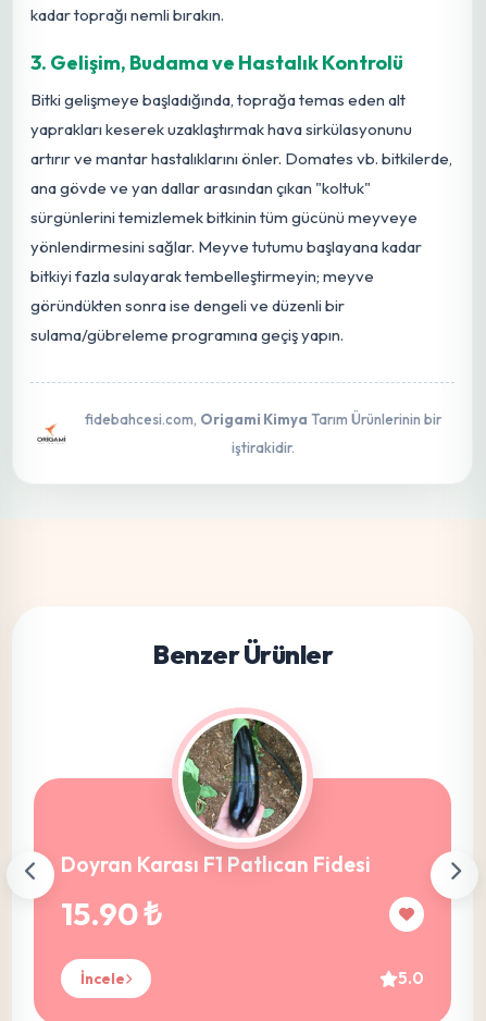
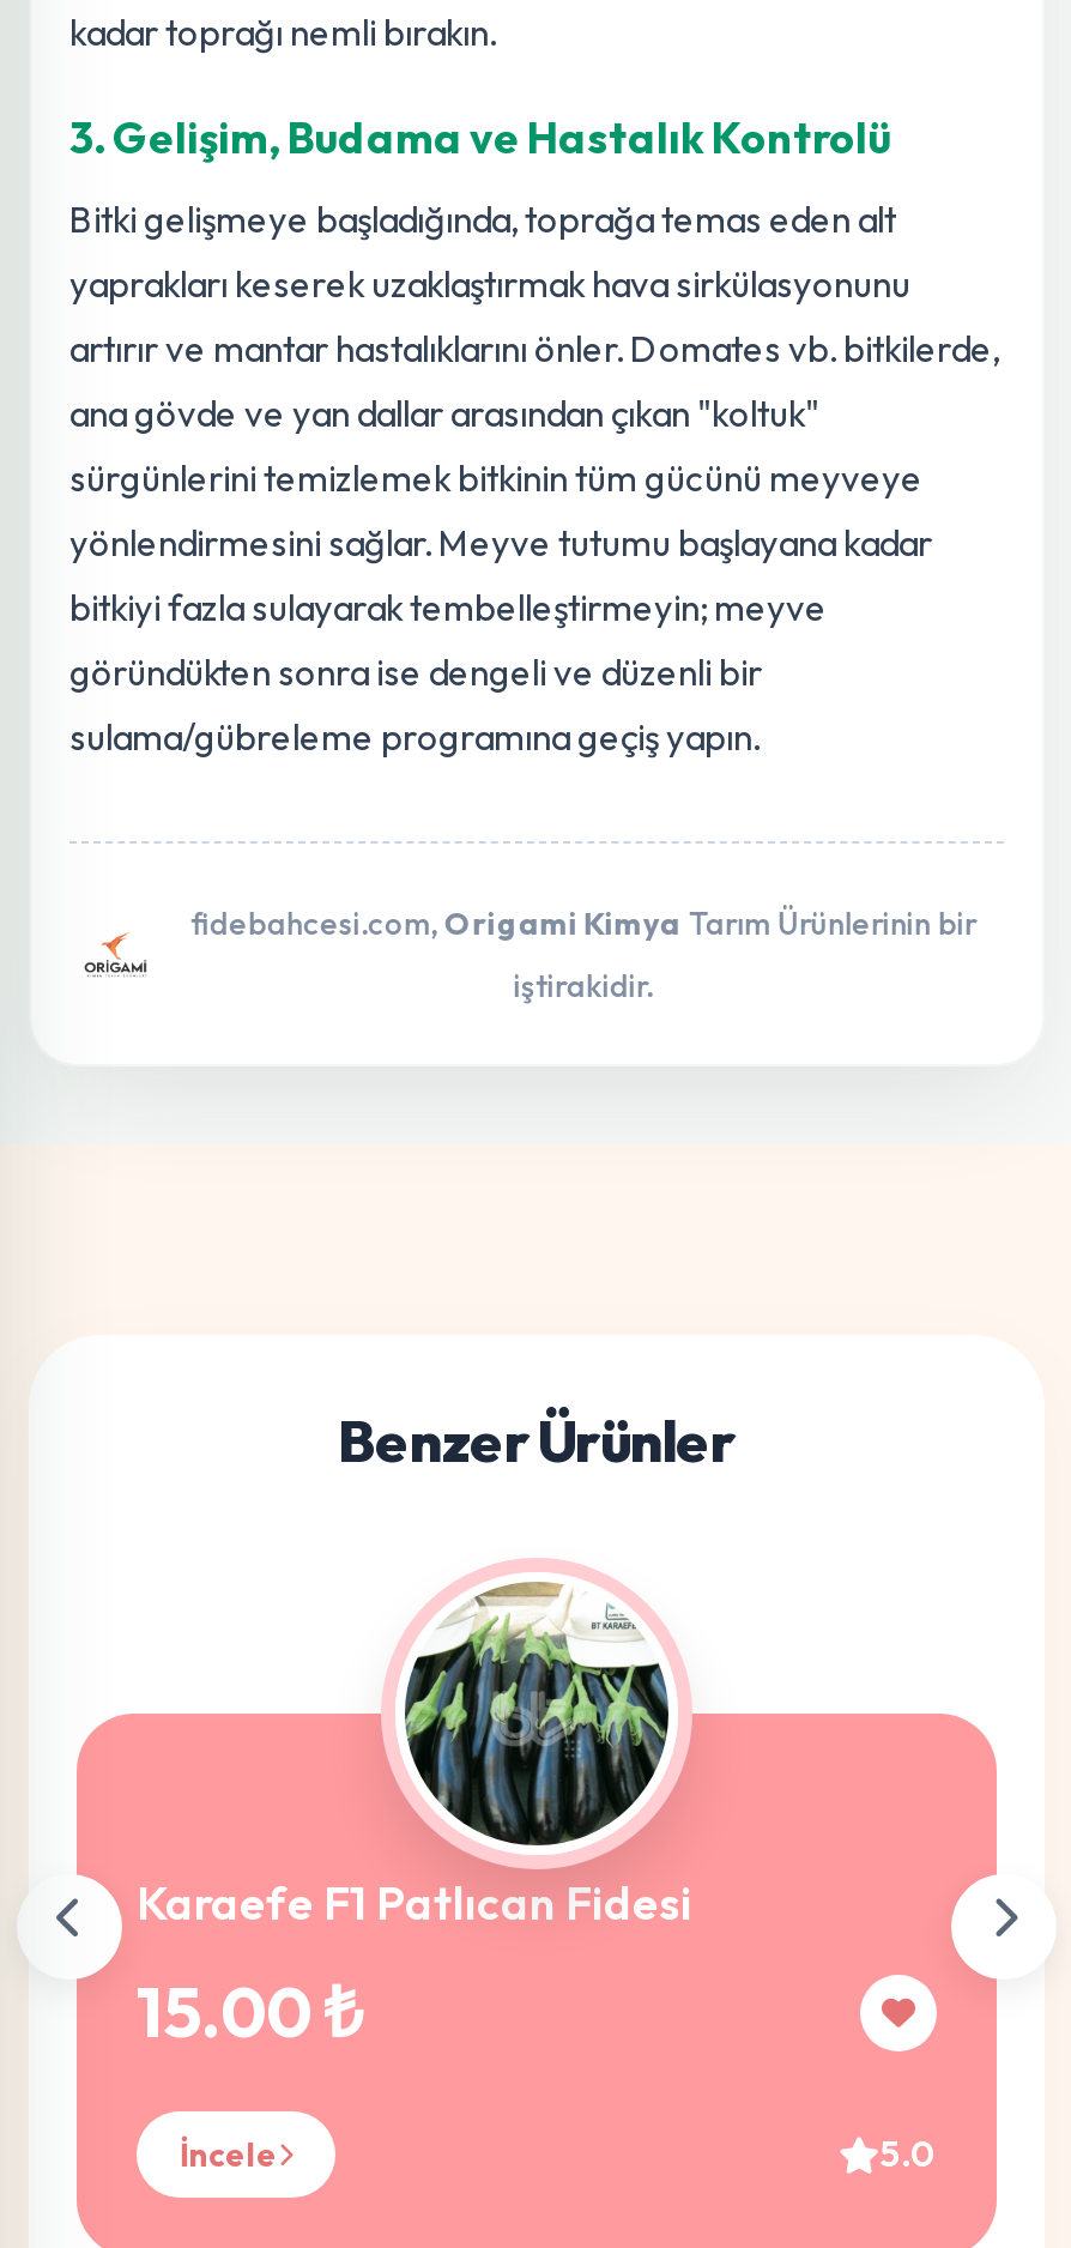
[61,718,371,933] [image] | Doyran Karası F1 Patlıcan Fidesi | 15.90 ₺ -> [137,1582,692,2054] [image] | Karaefe F1 Patlıcan Fidesi | 15.00 ₺

